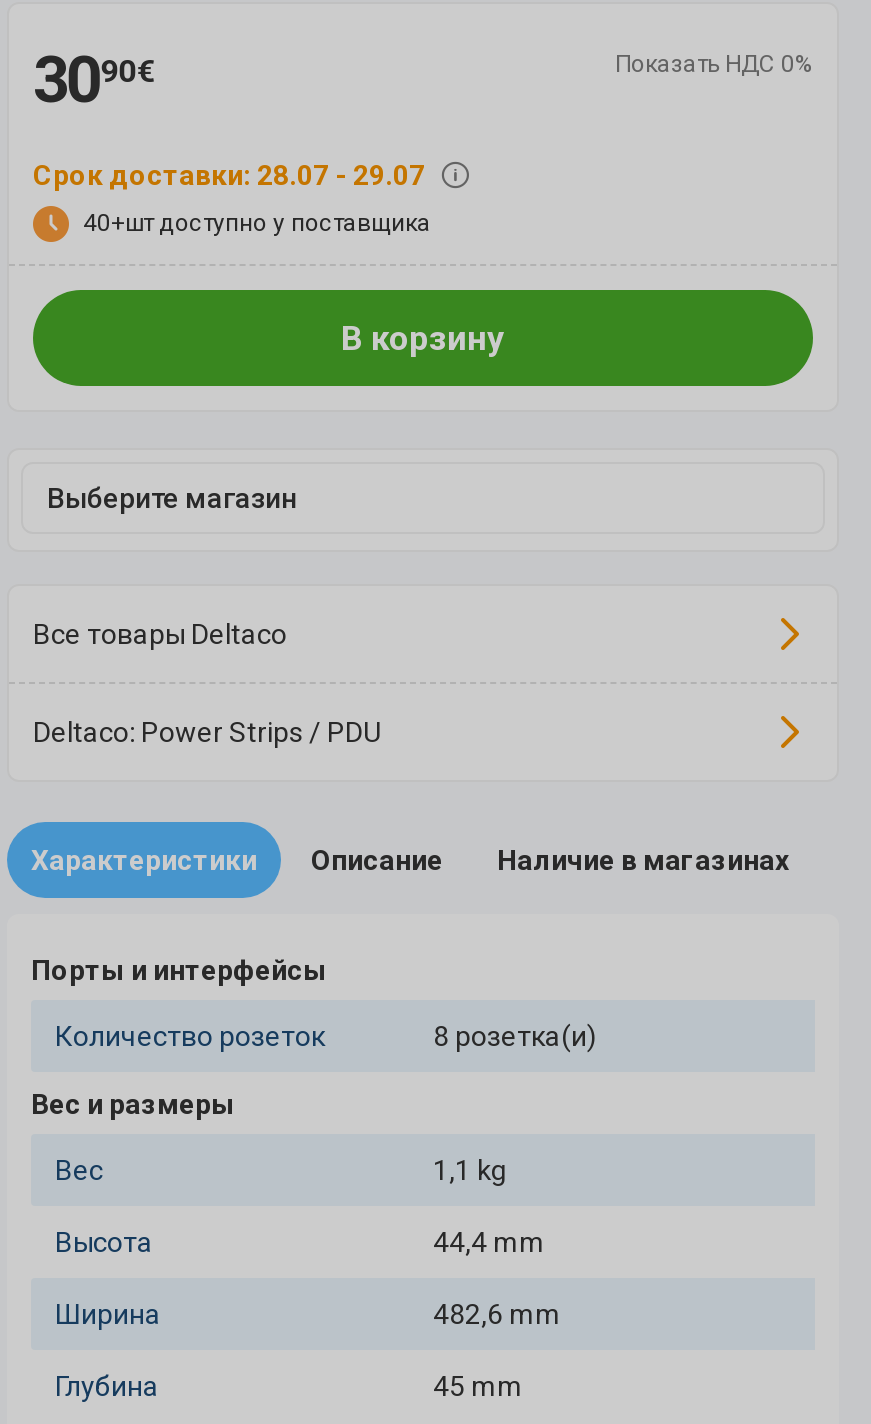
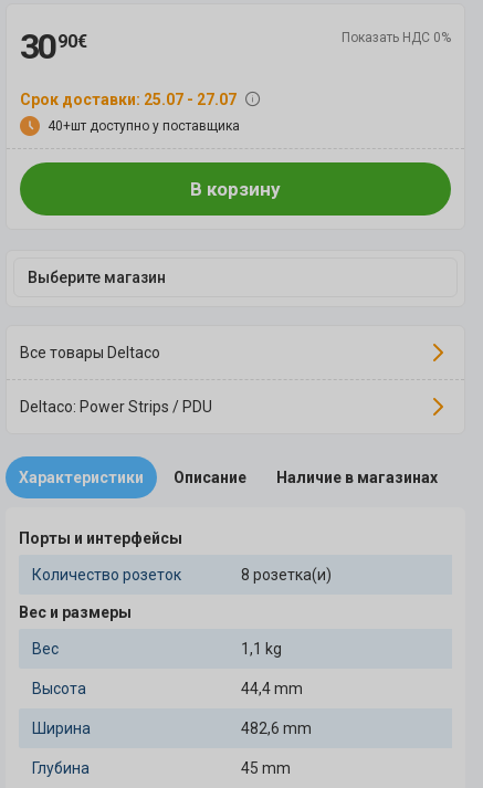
[33,159,425,191] Срок доставки: 28.07 - 29.07 -> [20,90,237,108] Срок доставки: 25.07 - 27.07

